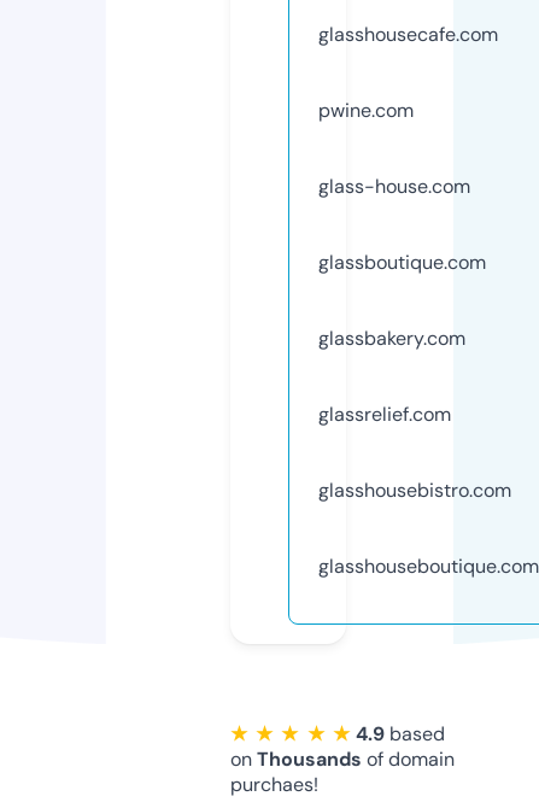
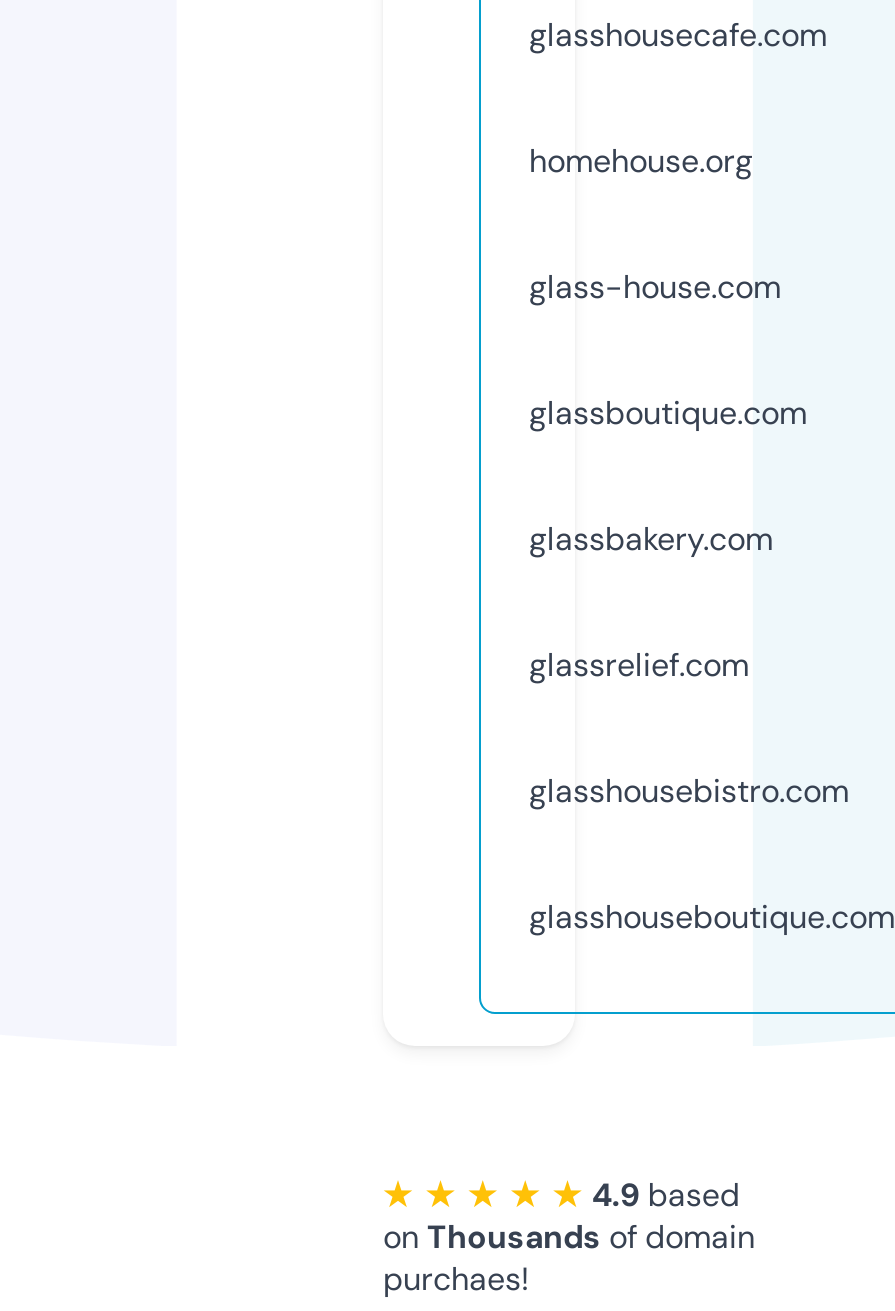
[318,97,414,123] pwine.com -> [529,140,753,182] homehouse.org

